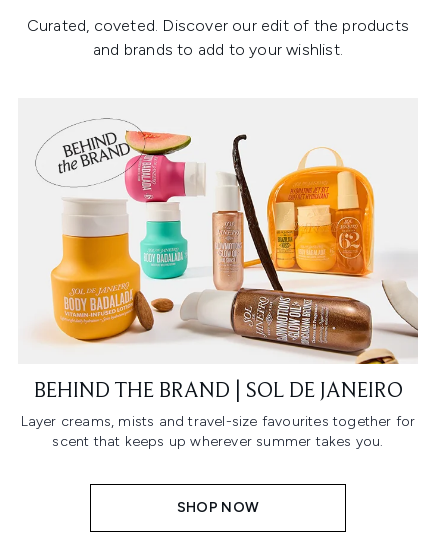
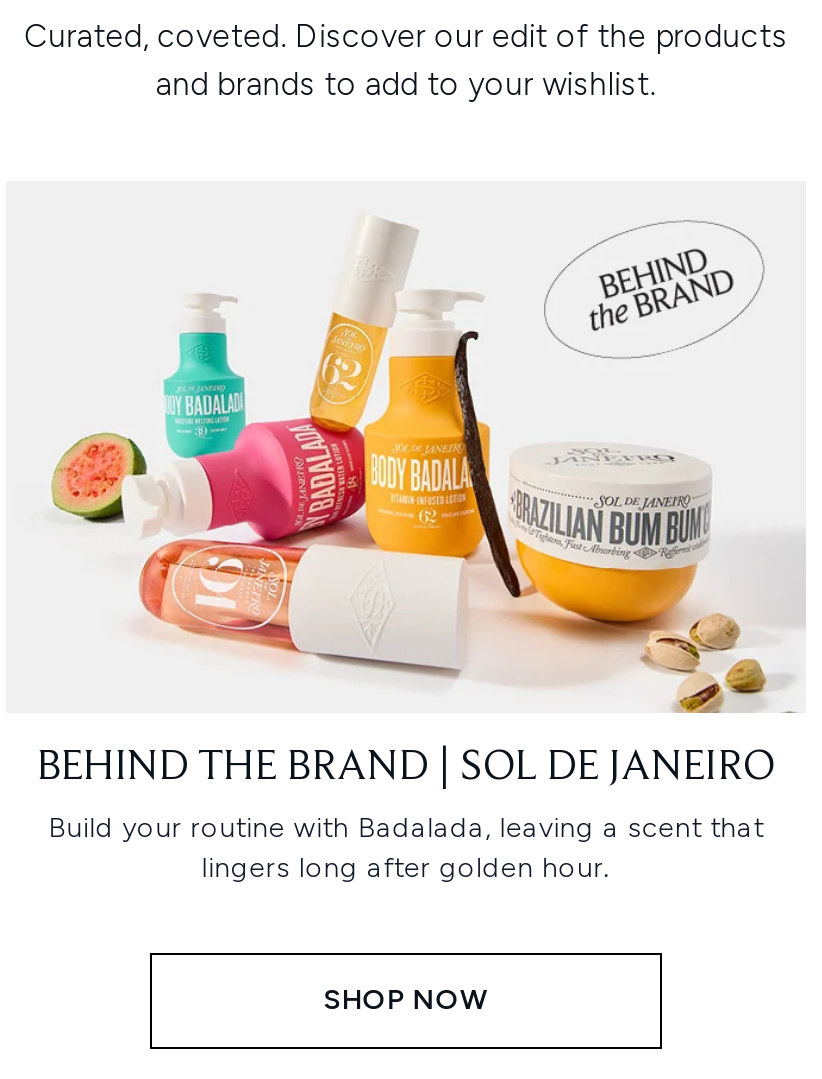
[35,118,419,365] [image] -> [50,219,806,715] [image]
[21,413,415,450] Layer creams, mists and travel-size favourites together for | scent that keeps up wherever summer takes you. -> [48,811,764,885] Build your routine with Badalada, leaving a scent that | lingers long after golden hour.

